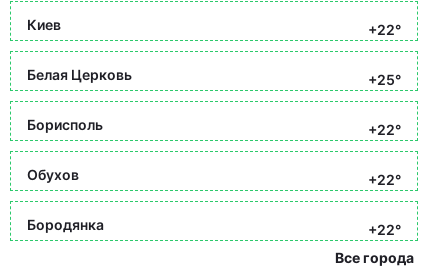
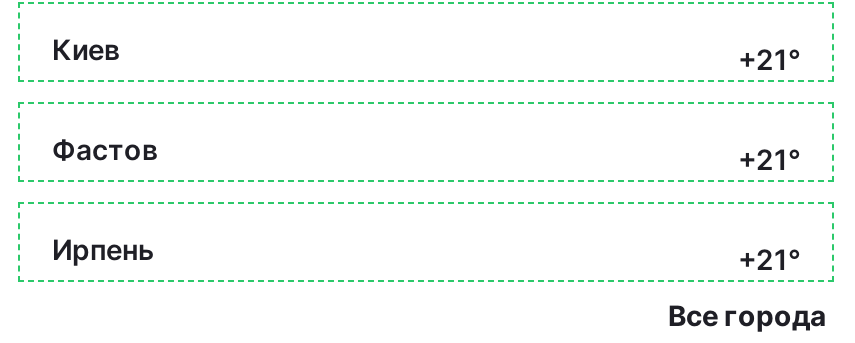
[27,21,401,238] +22° | Белая Церковь | +25° | Борисполь | +22° | Обухов | +22° | Бородянка | +22° -> [52,42,800,276] +21° | Фастов | +21° | Ирпень | +21°

